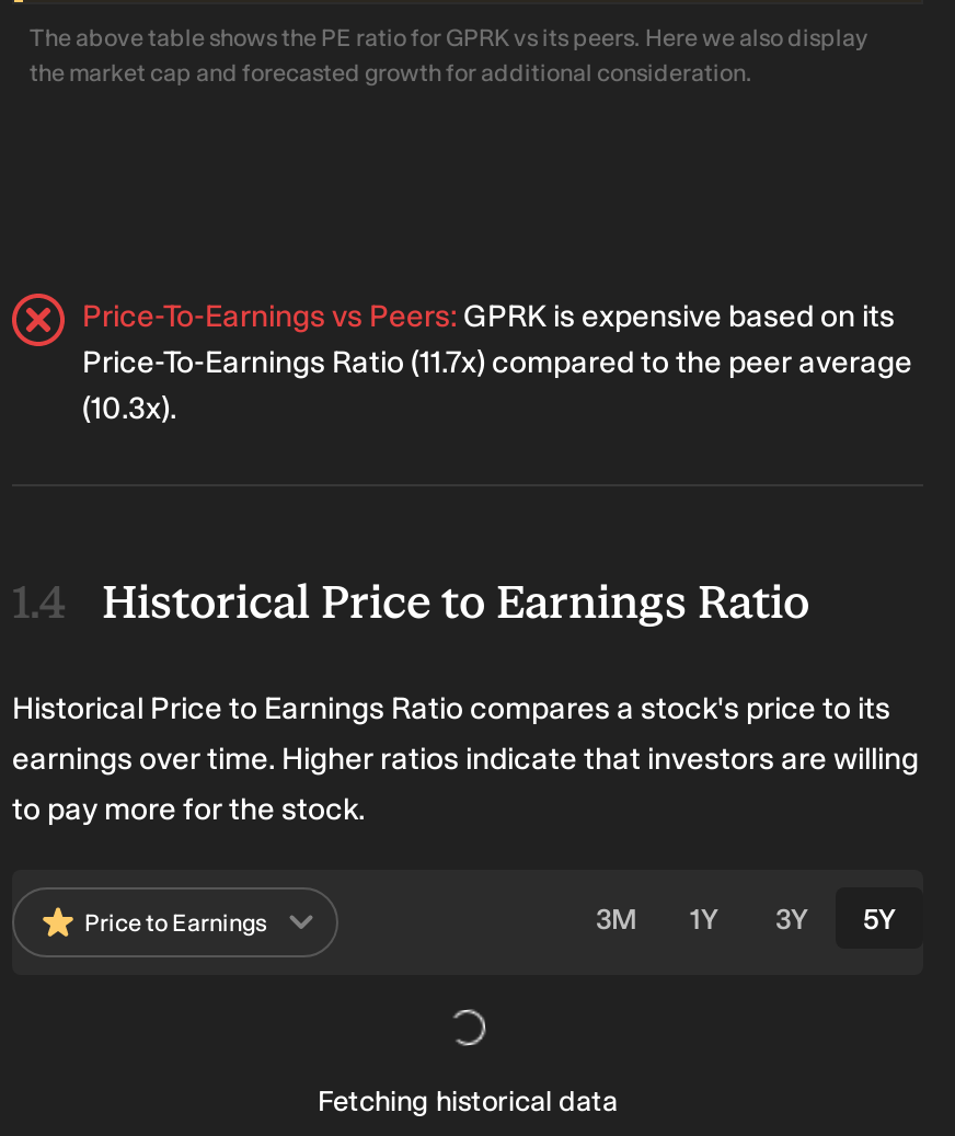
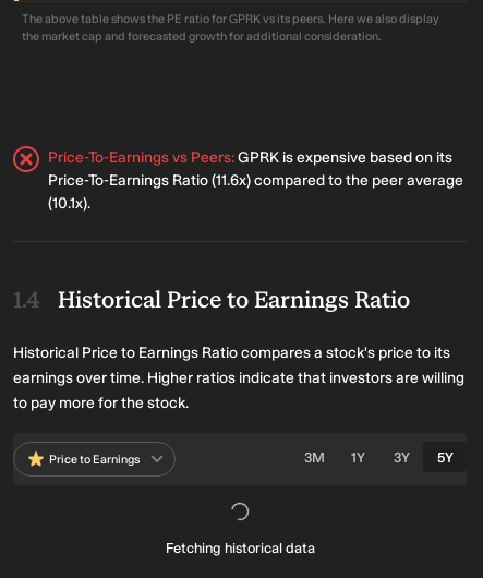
[82,344,912,427] Price-To-Earnings Ratio (11.7x) compared to the peer average | (10.3x). -> [48,171,463,213] Price-To-Earnings Ratio (11.6x) compared to the peer average | (10.1x).

